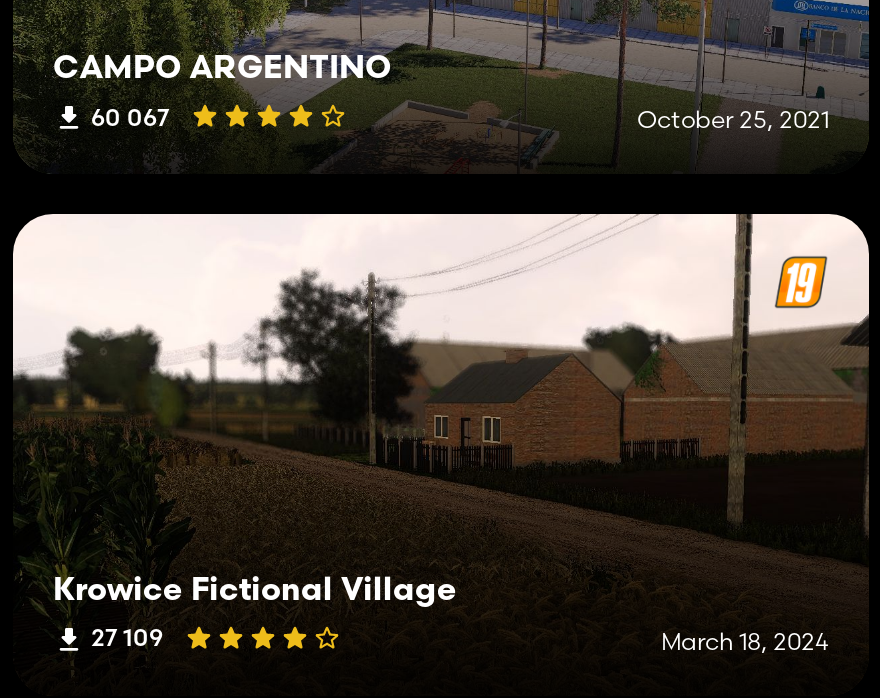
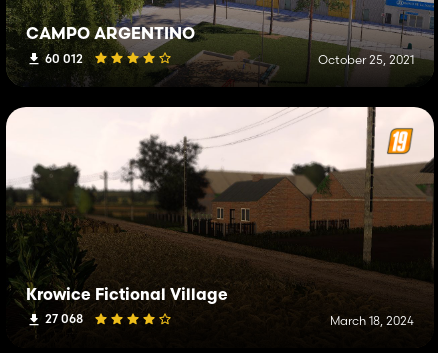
[91,101,169,131] 60 067 -> [45,50,83,65] 60 012
[91,622,163,652] 27 109 -> [45,311,83,326] 27 068

